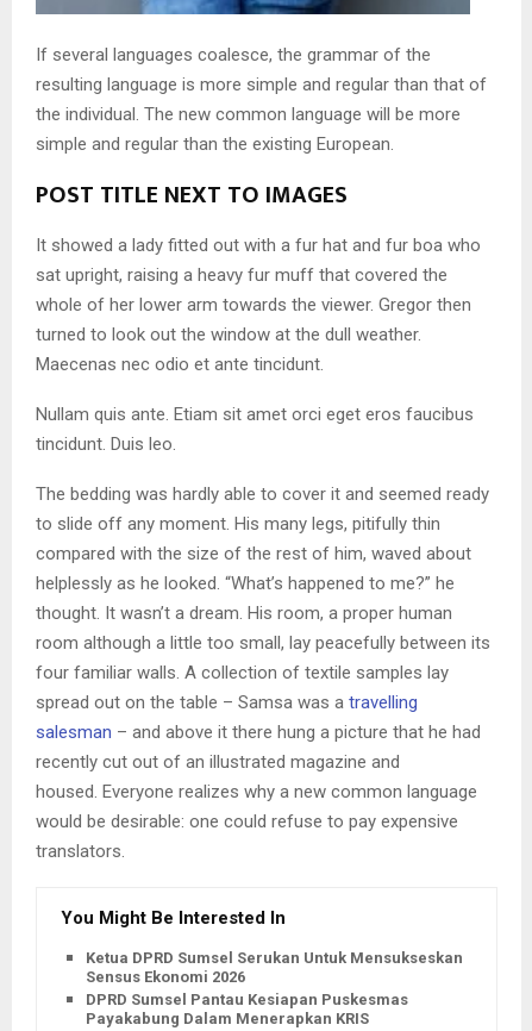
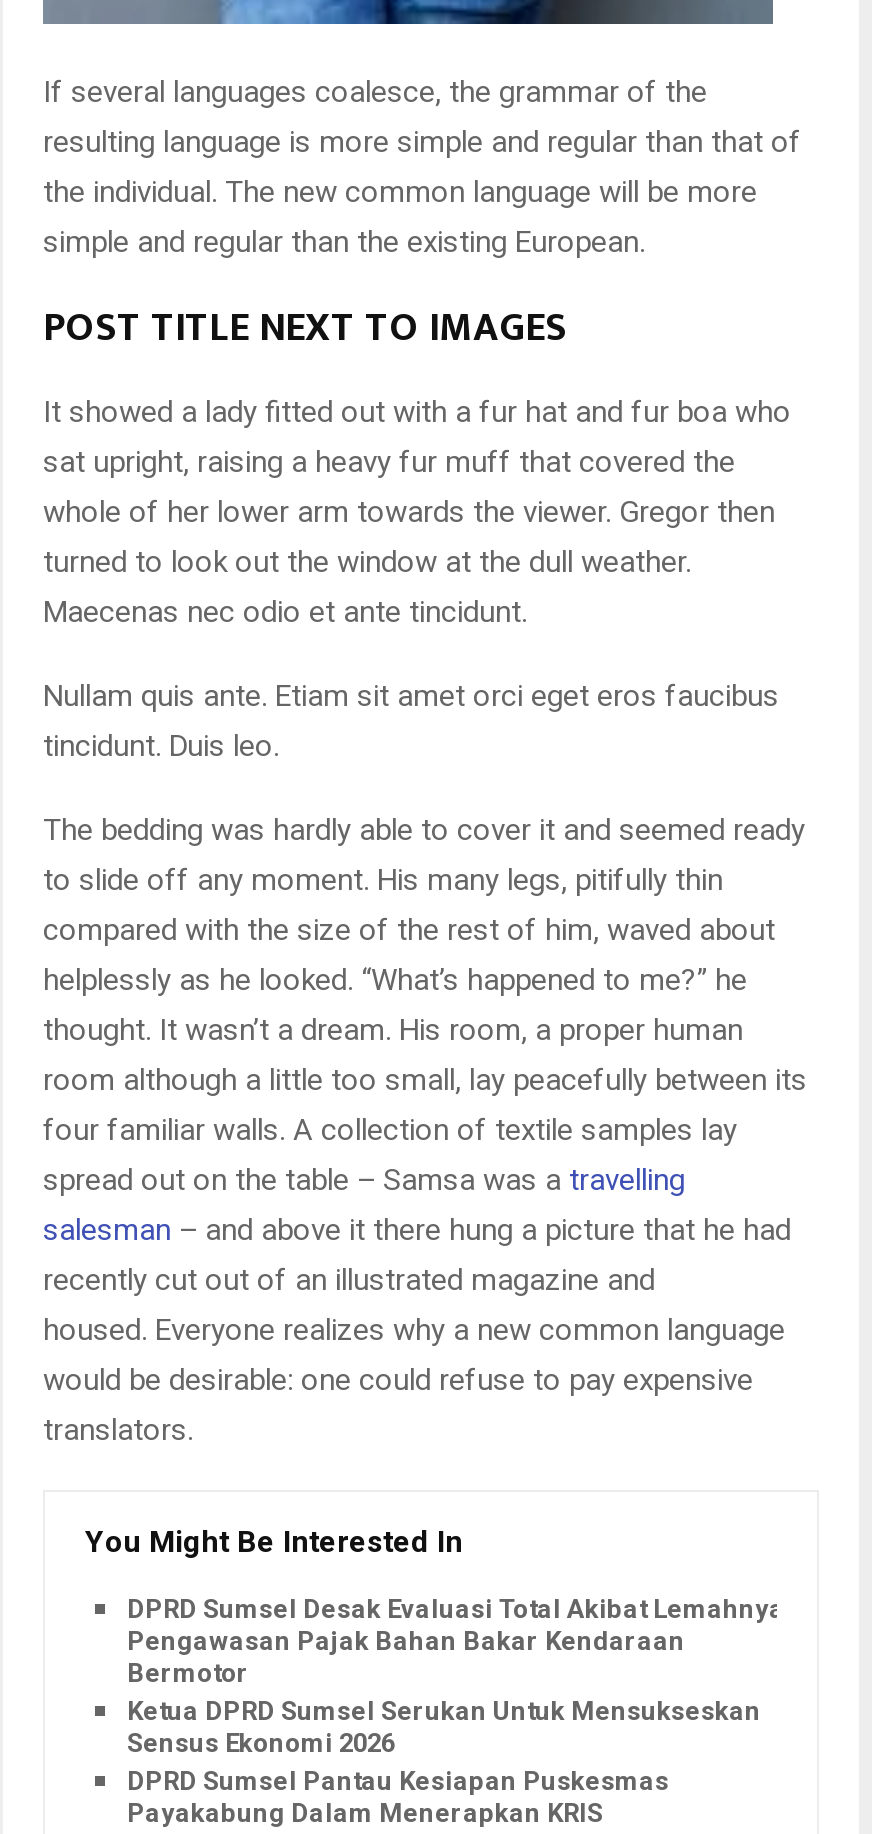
none -> [127,1594,785,1688] DPRD Sumsel Desak Evaluasi Total Akibat Lemahnya | Pengawasan Pajak Bahan Bakar Kendaraan | Bermotor

